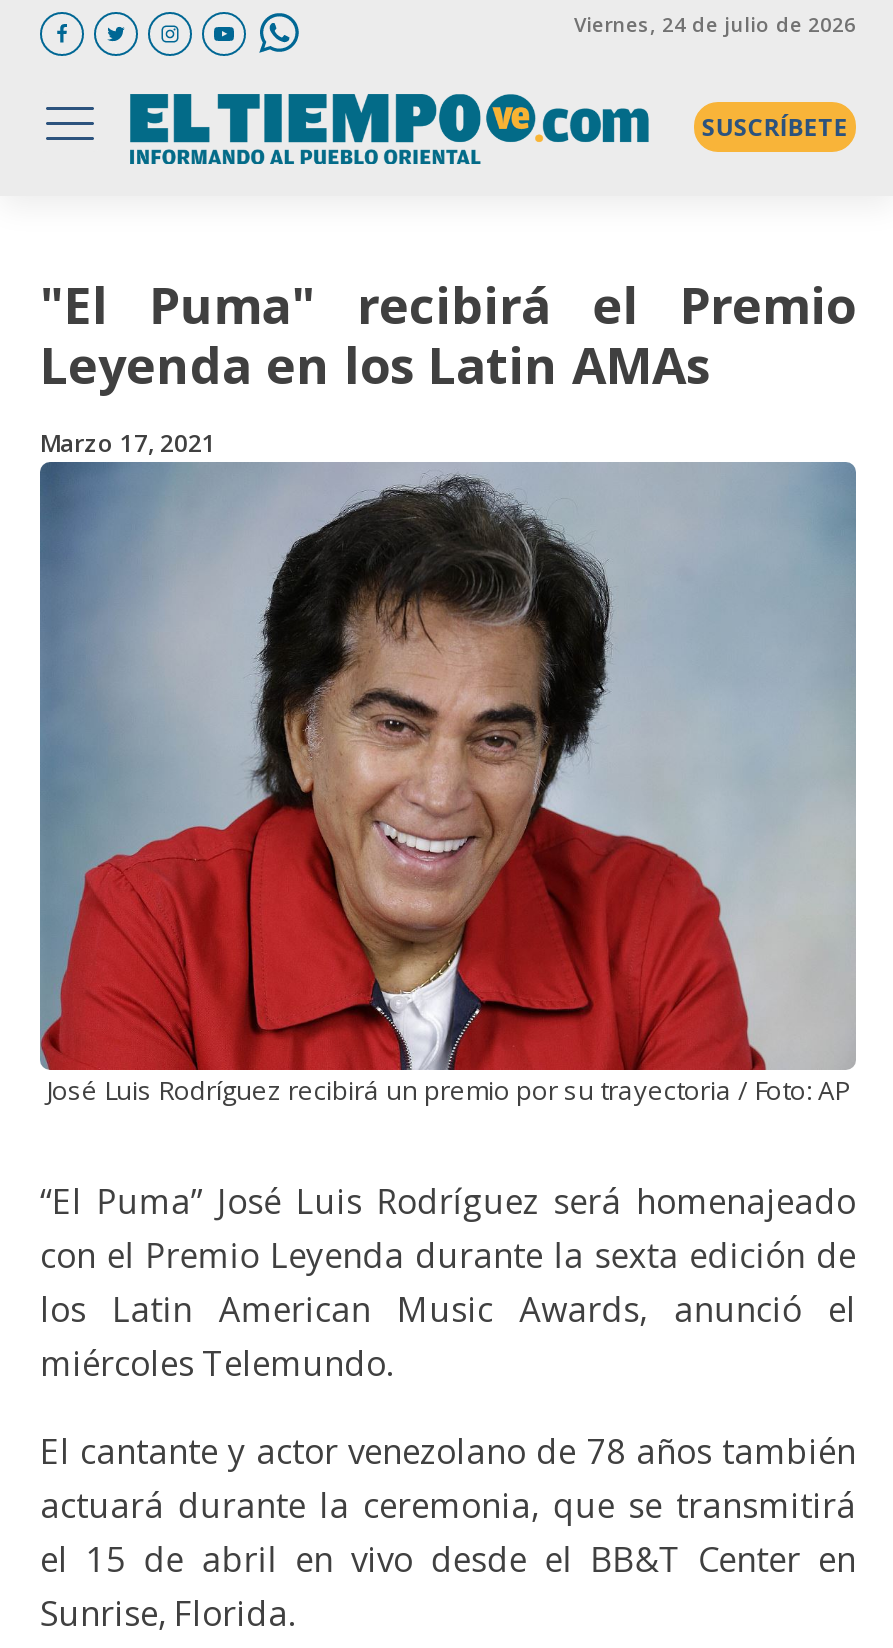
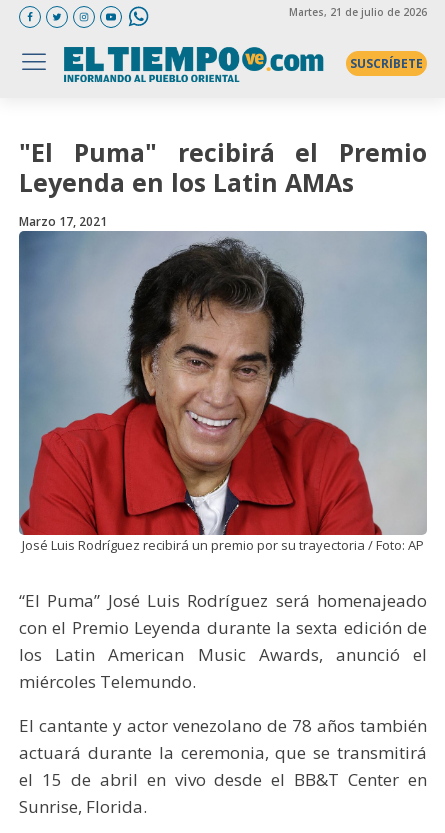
[574,9,856,37] Viernes, 24 de julio de 2026 -> [289,4,427,18] Martes, 21 de julio de 2026

